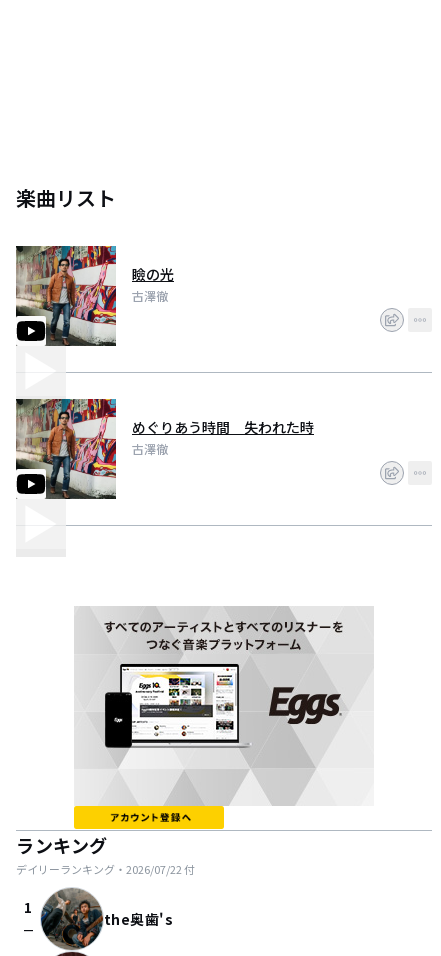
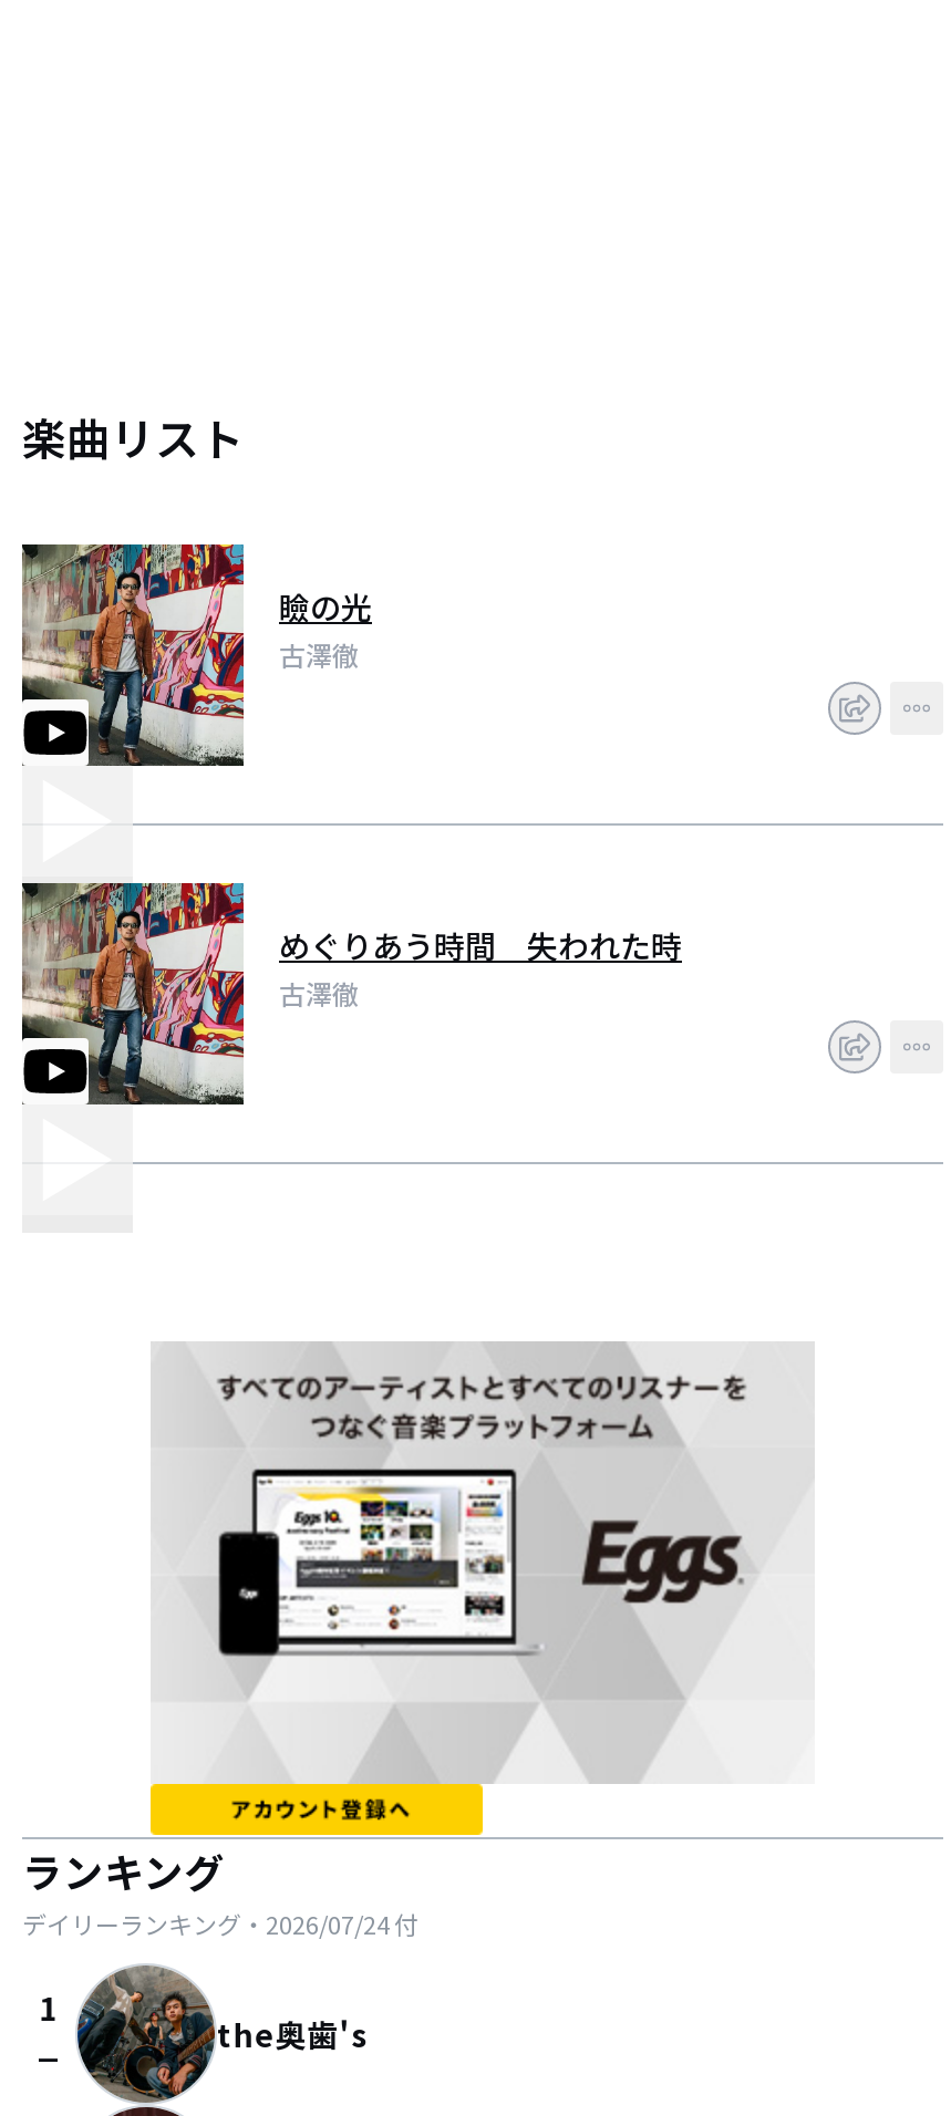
[16,861,195,877] デイリーランキング・2026/07/22付 -> [22,1906,418,1941] デイリーランキング・2026/07/24付

